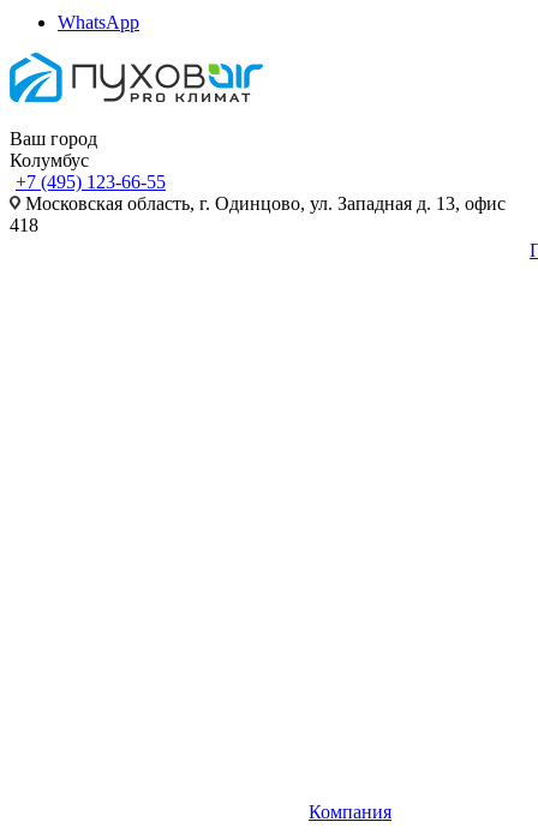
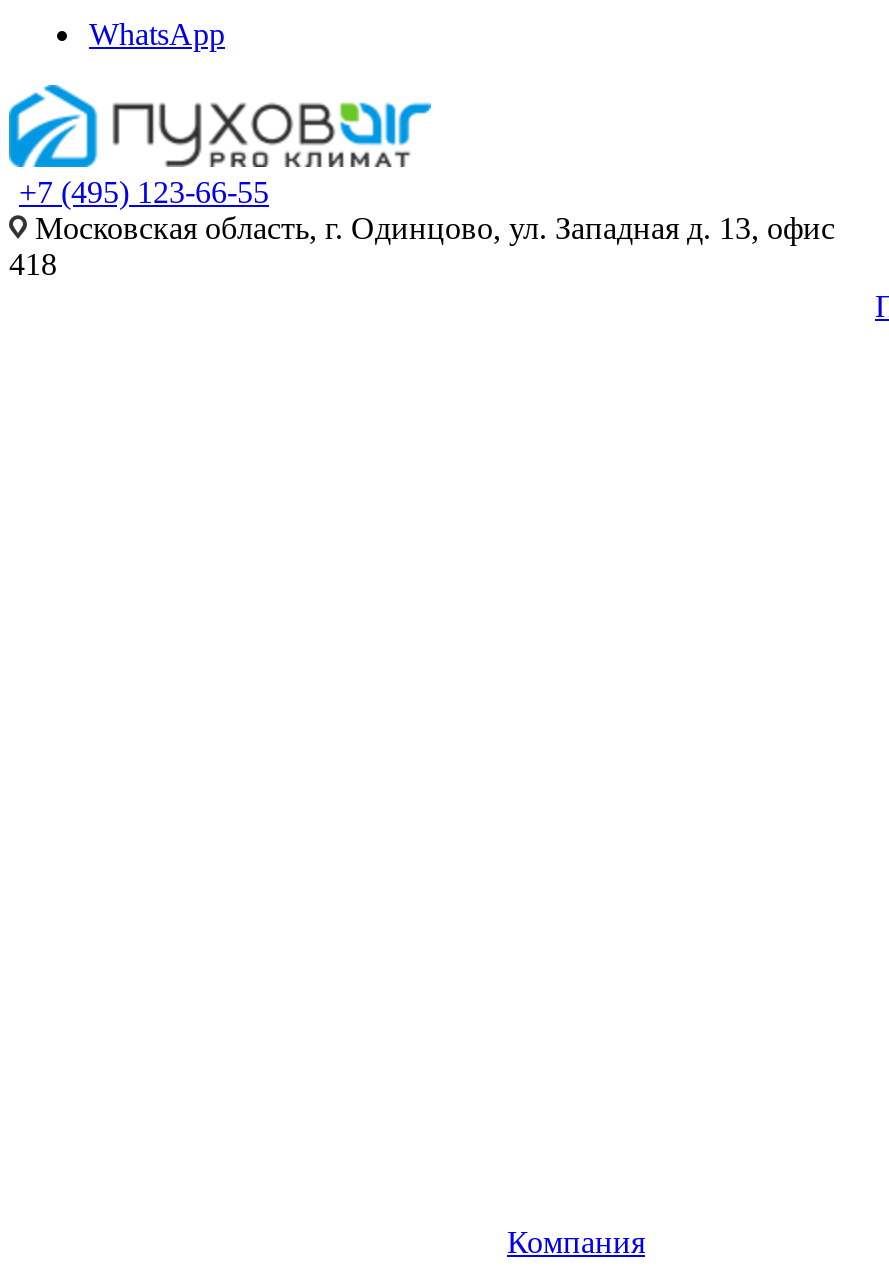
[10,128,97,170] Ваш город | Колумбус -> none

